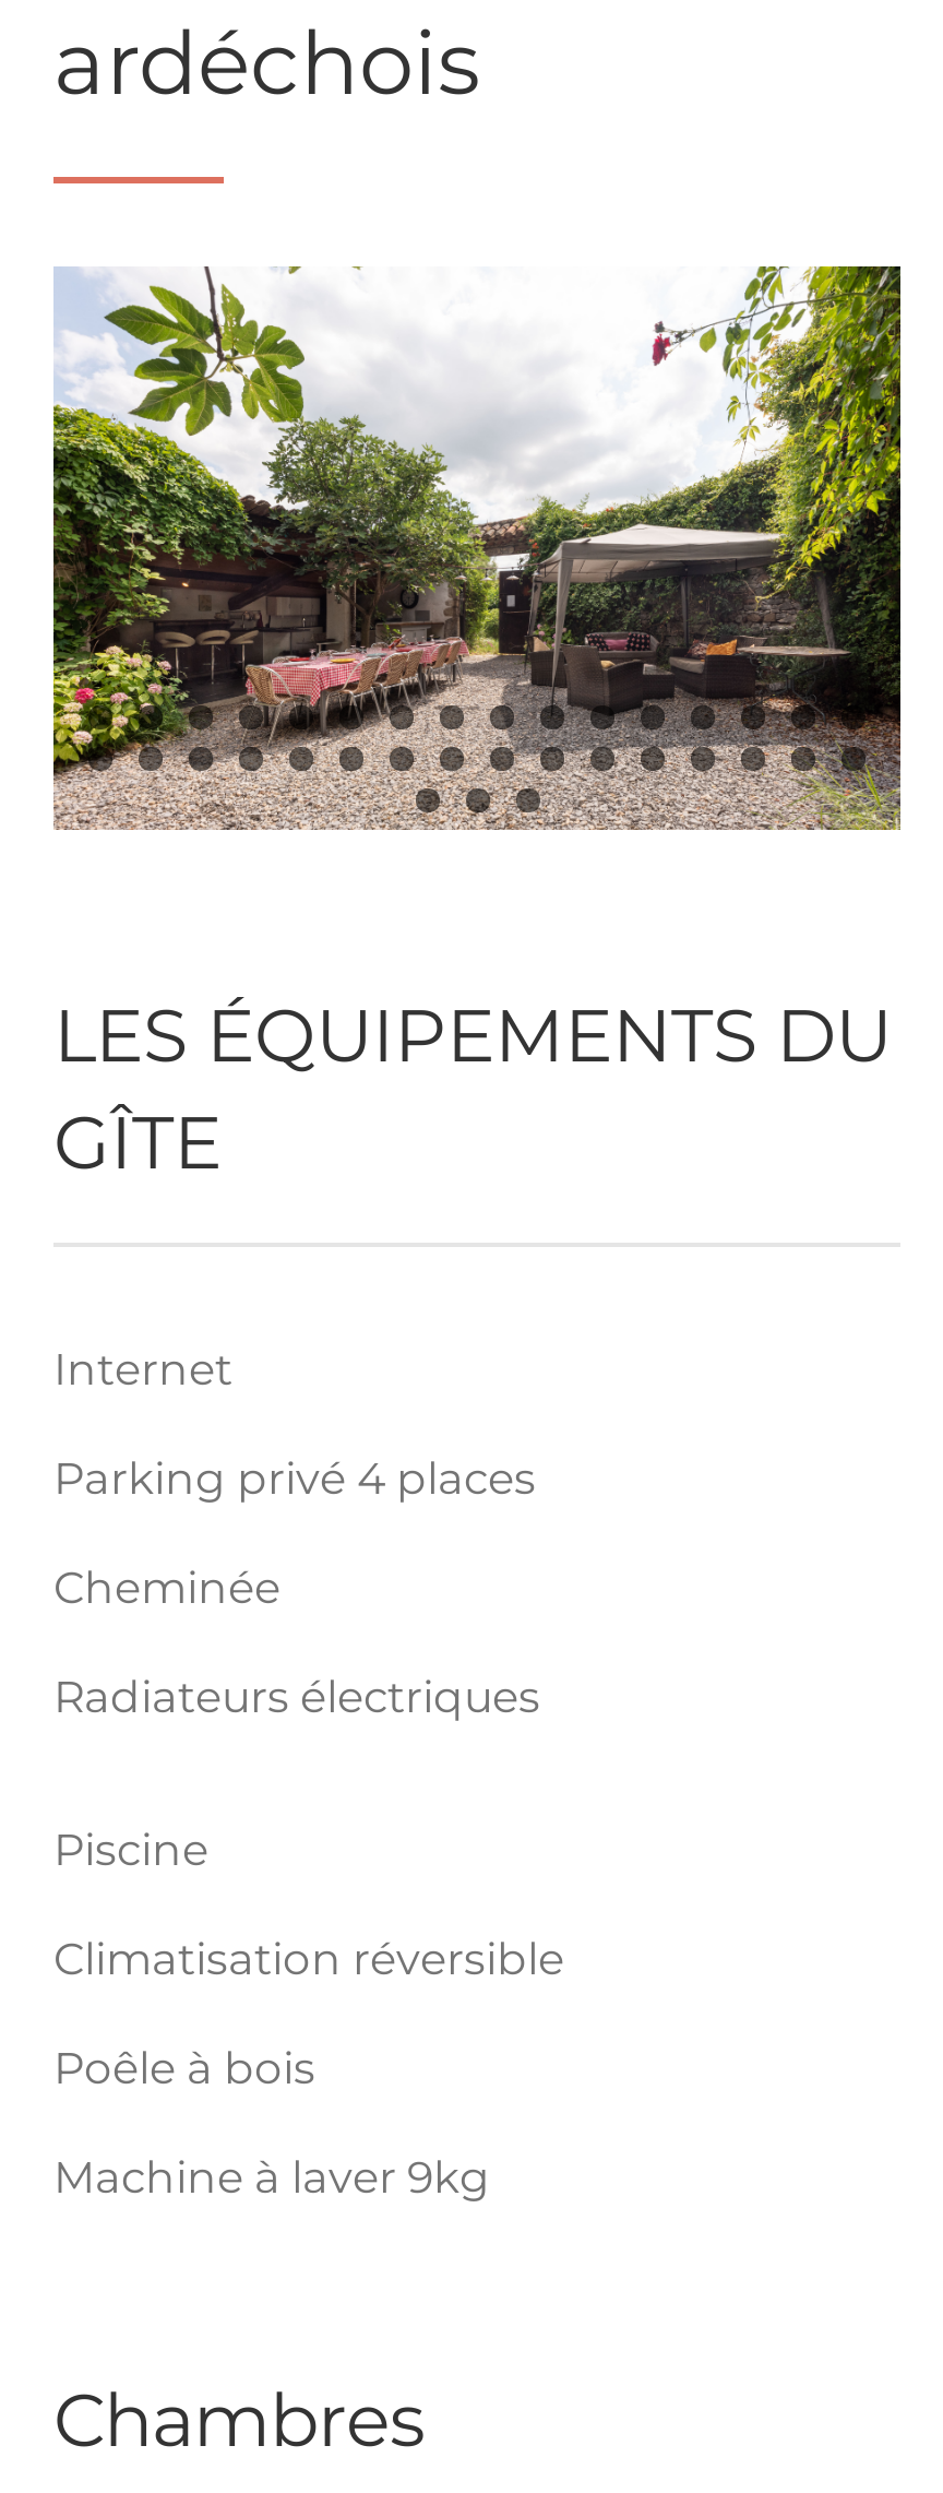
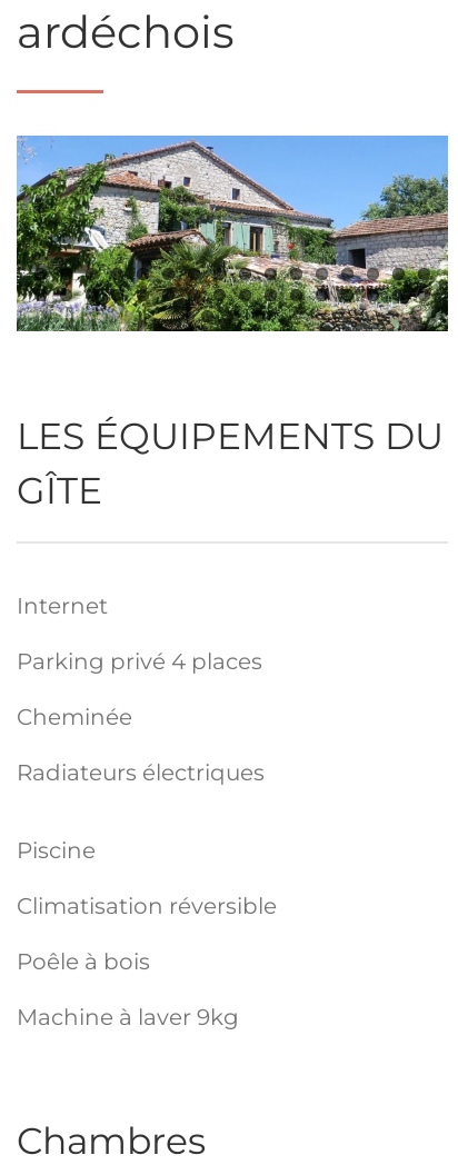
[51,264,903,832] [image] -> [16,135,449,332] [image]

